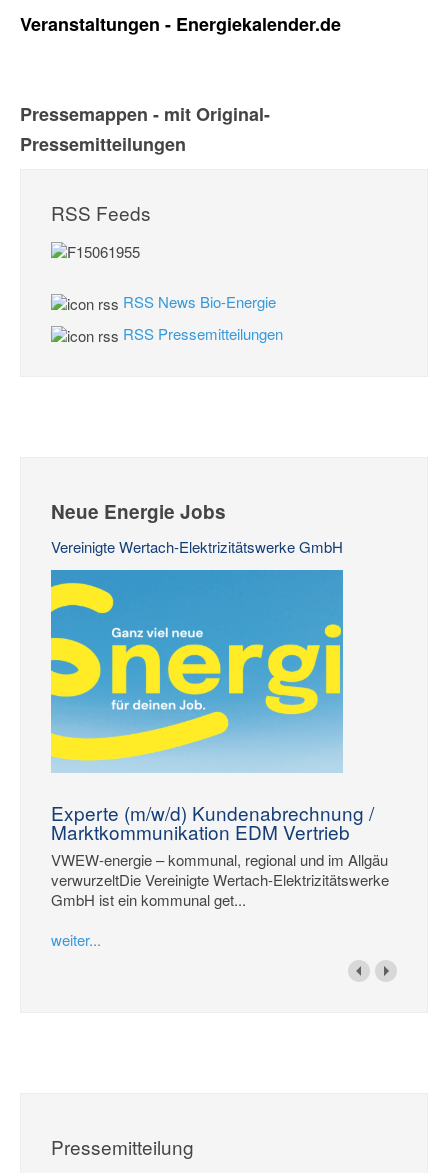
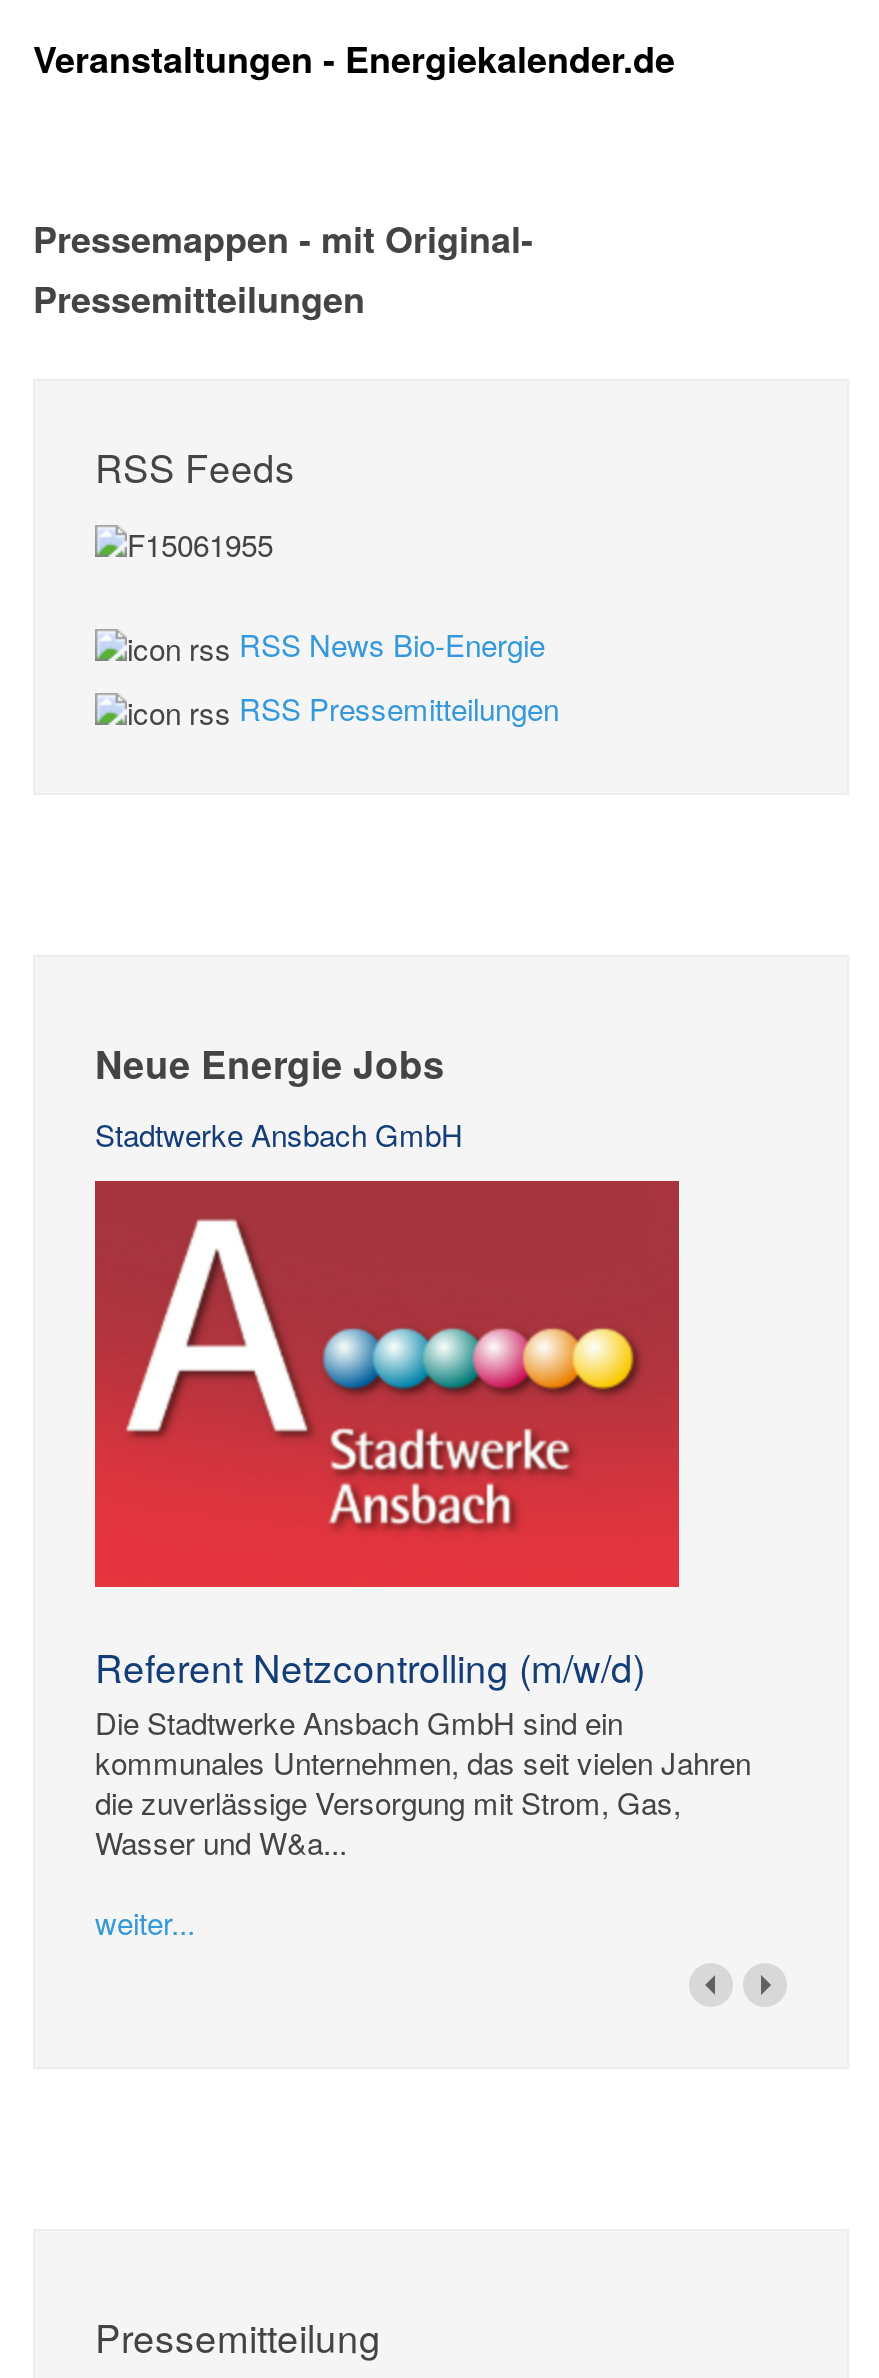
[51,536,343,557] Vereinigte Wertach-Elektrizitätswerke GmbH -> [95,1114,463,1156] Stadtwerke Ansbach GmbH
[50,569,389,910] [image] | Experte (m/w/d) Kundenabrechnung / | Marktkommunikation EDM Vertrieb | VWEW-energie – kommunal, regional und im Allgäu | verwurzeltDie Vereinigte Wertach-Elektrizitätswerke | GmbH ist ein kommunal get... -> [93,1179,751,1864] [image] | Referent Netzcontrolling (m/w/d) | Die Stadtwerke Ansbach GmbH sind ein | kommunales Unternehmen, das seit vielen Jahren | die zuverlässige Versorgung mit Strom, Gas, | Wasser und W&a...

